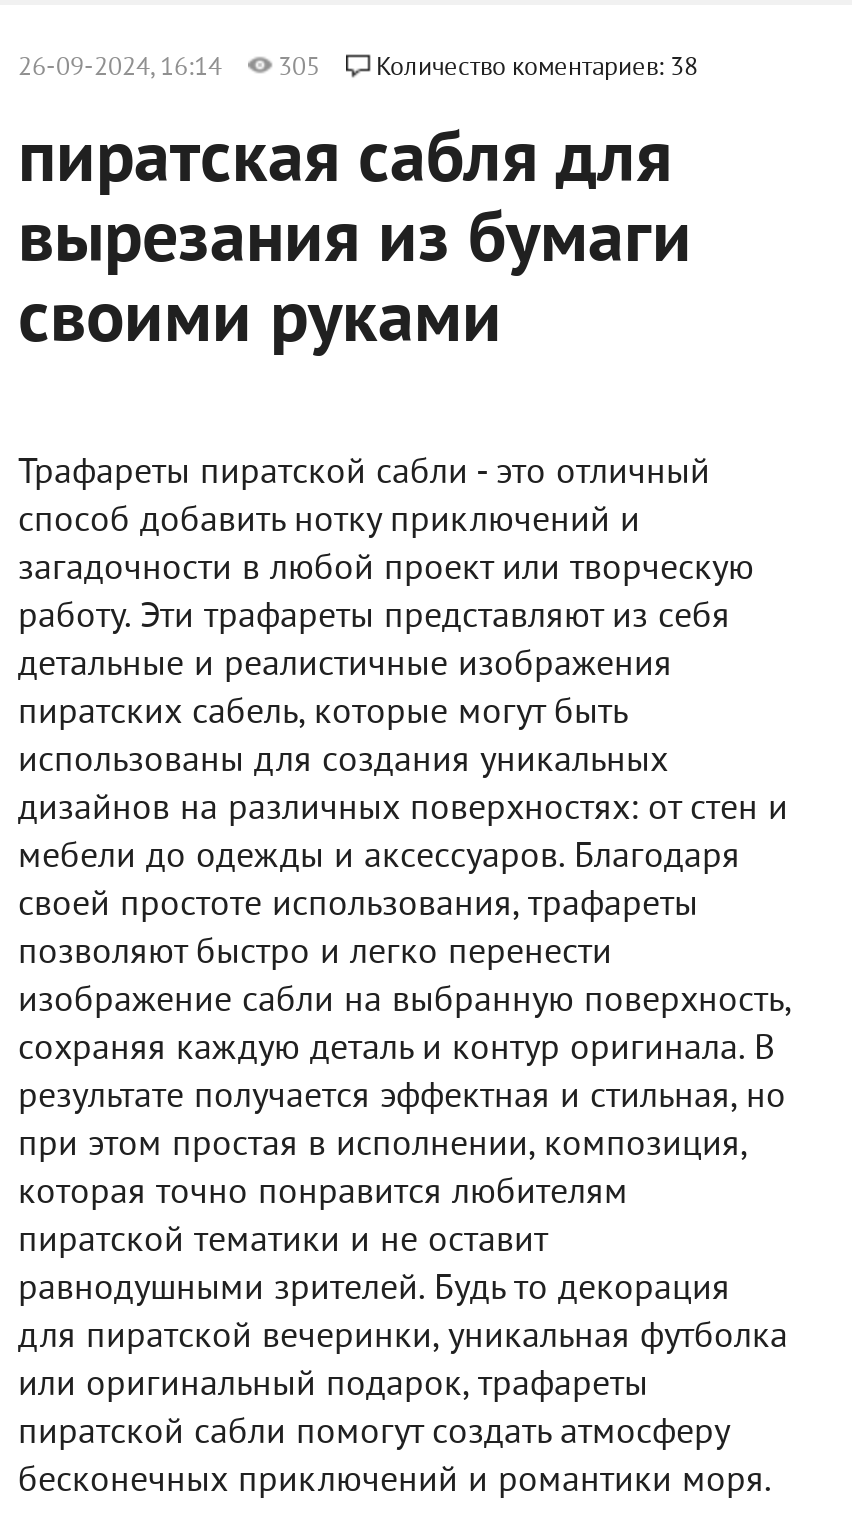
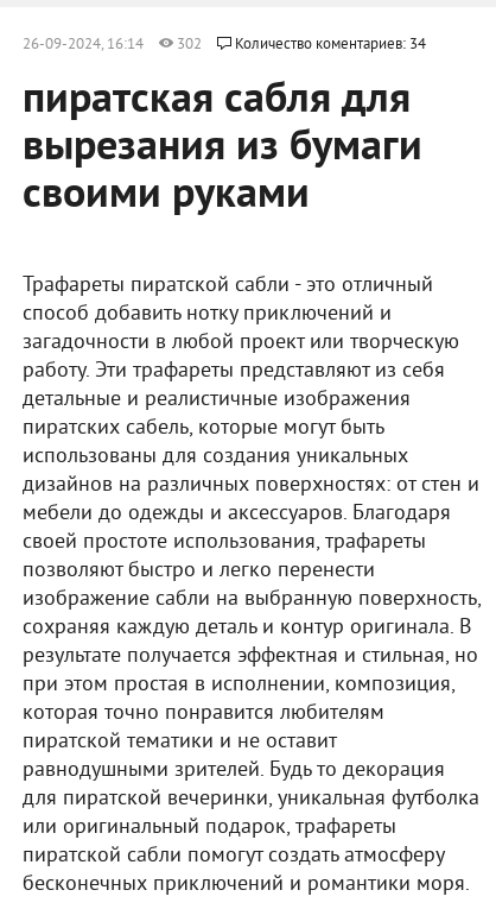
[278,53,320,85] 305 -> [177,36,202,55] 302
[376,53,698,85] Количество коментариев: 38 -> [235,36,426,55] Количество коментариев: 34

